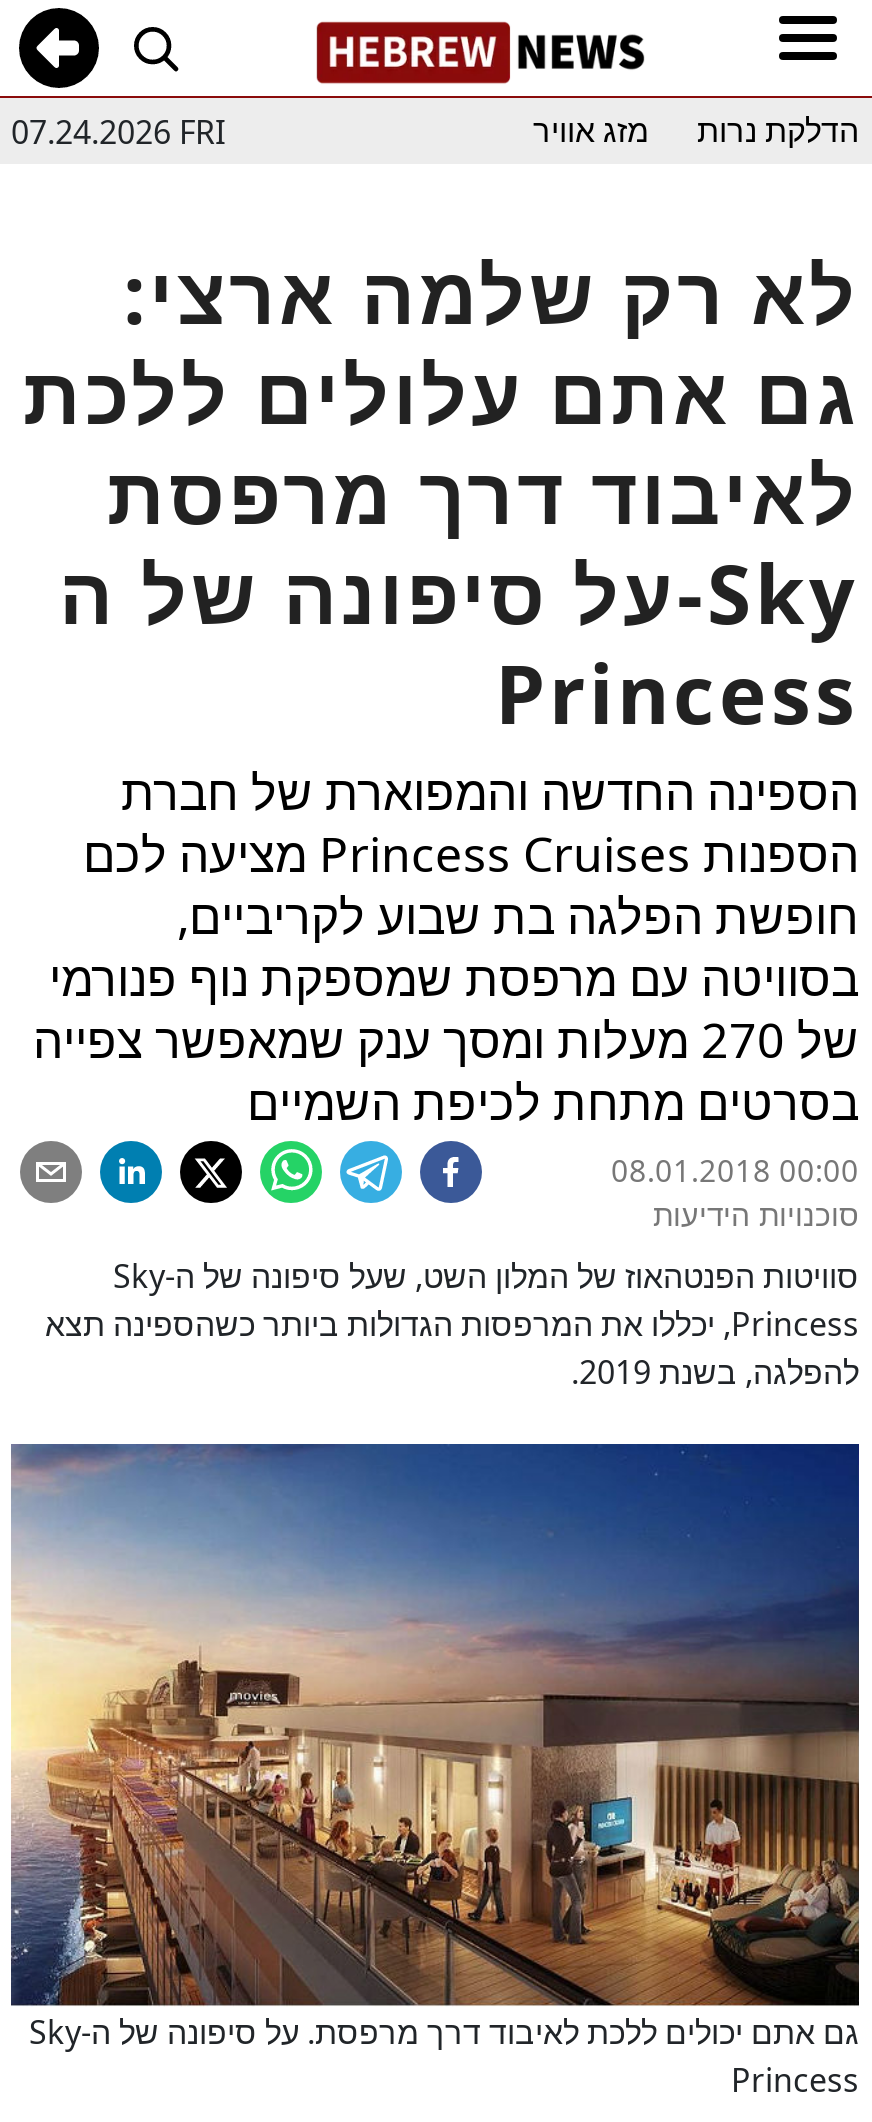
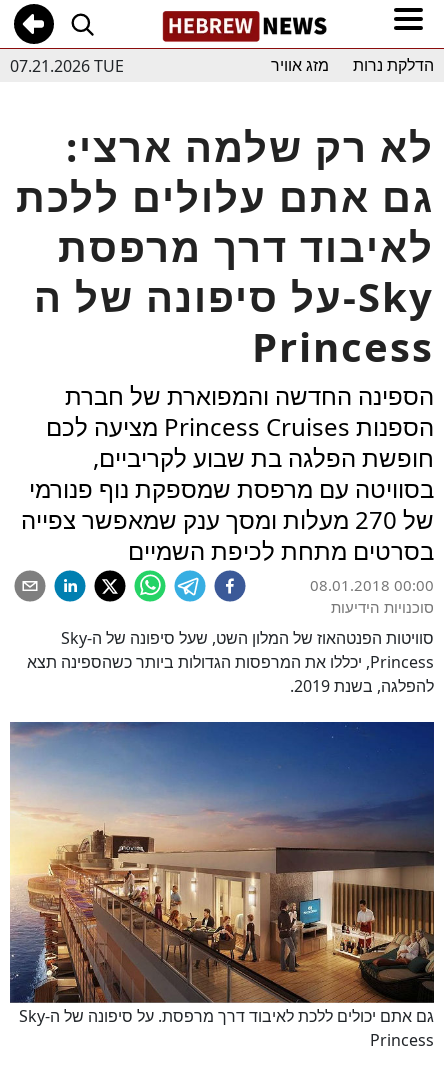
[11,109,225,153] 07.24.2026 FRI -> [10,54,124,76] 07.21.2026 TUE

